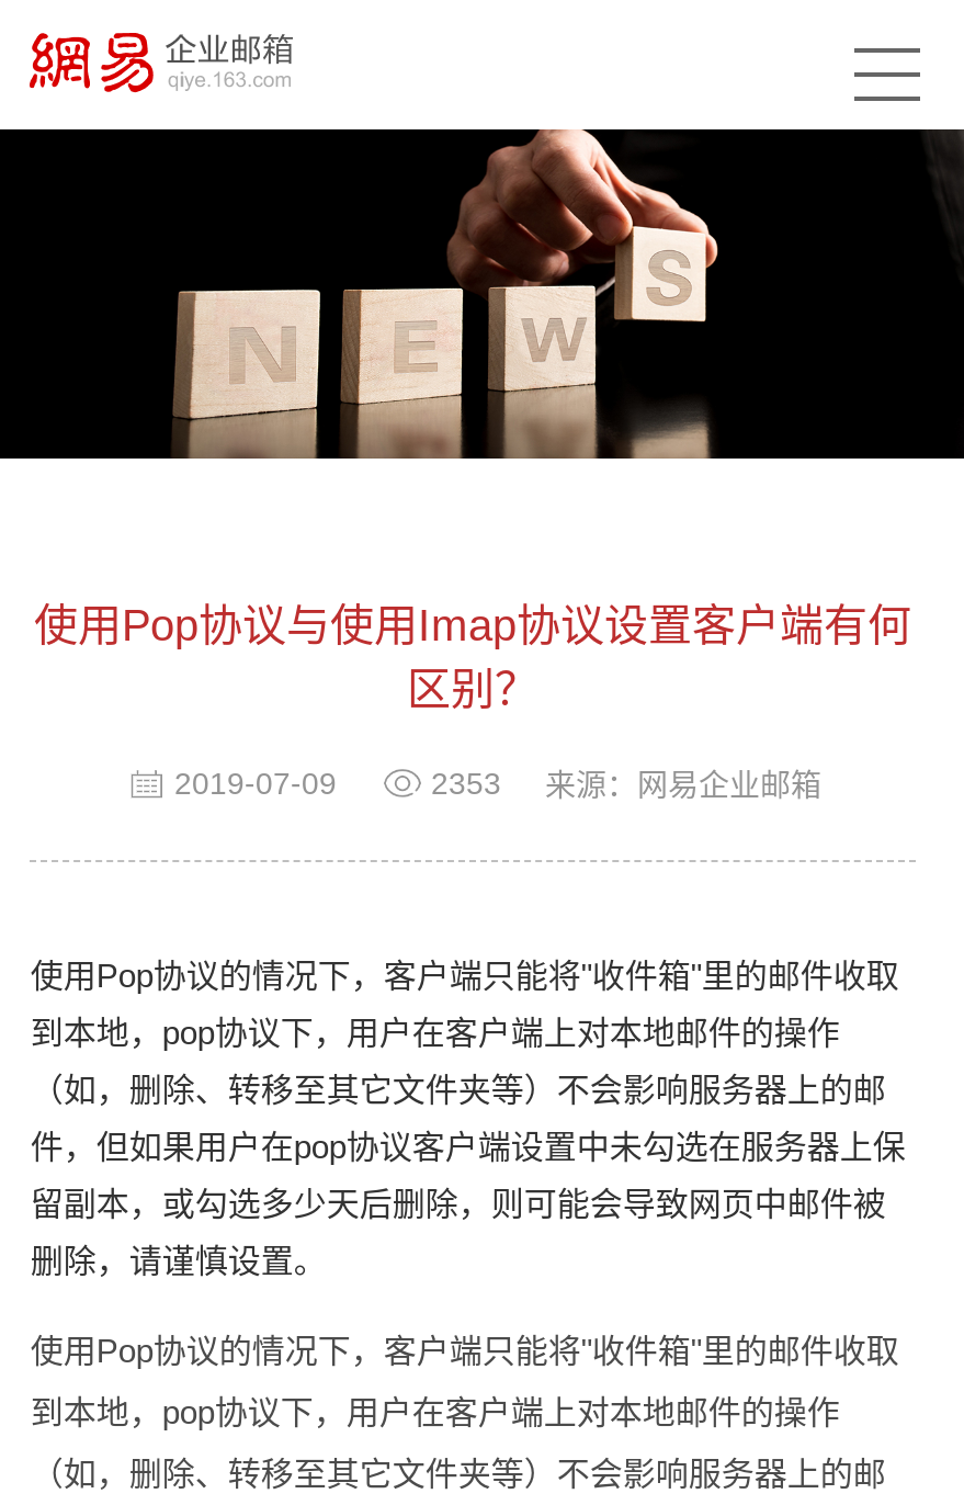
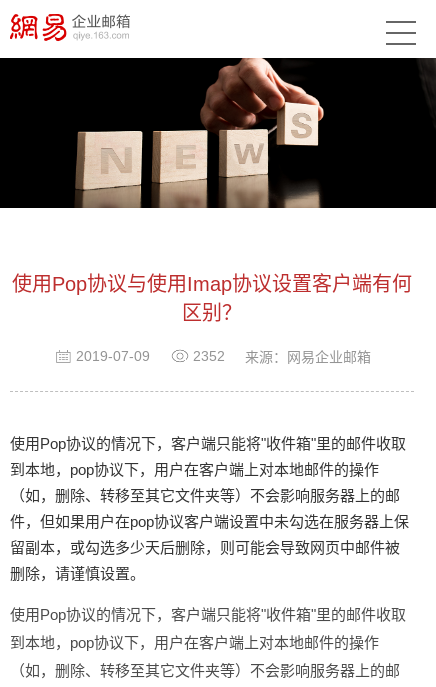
[431,766,821,803] 2353 来源：网易企业邮箱 -> [193,348,371,365] 2352 来源：网易企业邮箱

